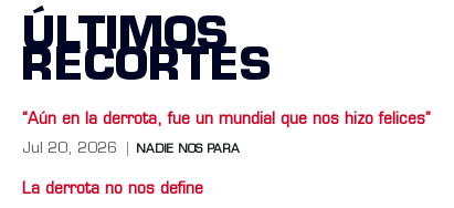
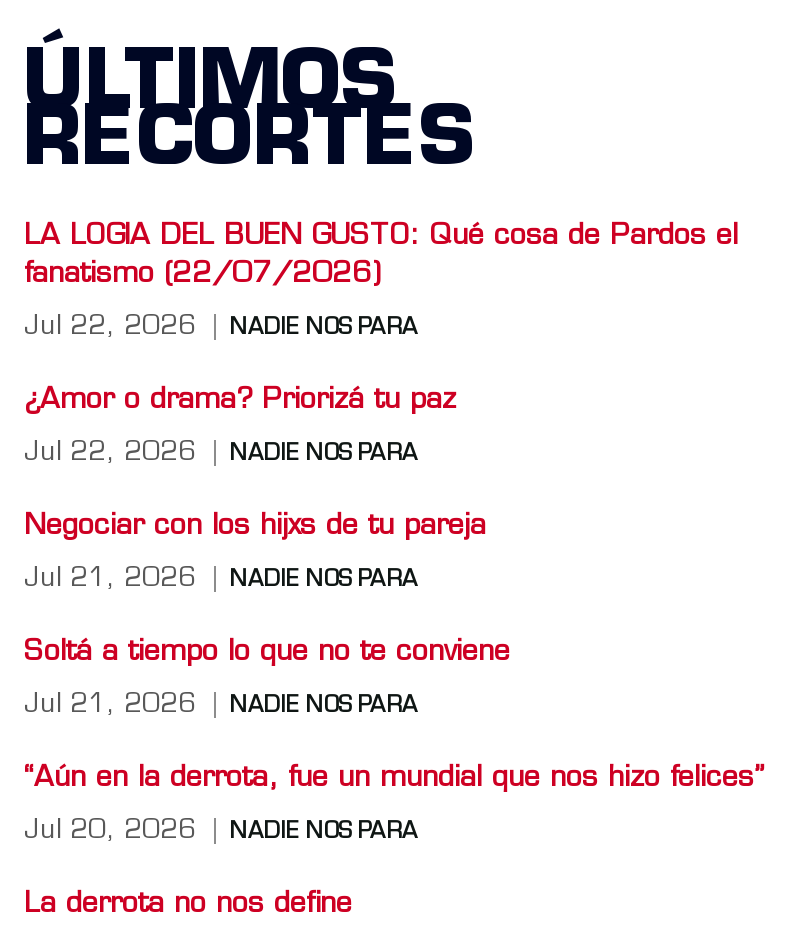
none -> [24,222,738,718] LA LOGIA DEL BUEN GUSTO: Qué cosa de Pardos el | fanatismo (22/07/2026) | Jul 22, 2026 | NADIE NOS PARA | ¿Amor o drama? Priorizá tu paz | Jul 22, 2026 | NADIE NOS PARA | Negociar con los hijxs de tu pareja | Jul 21, 2026 | NADIE NOS PARA | Soltá a tiempo lo que no te conviene | Jul 21, 2026 | NADIE NOS PARA

